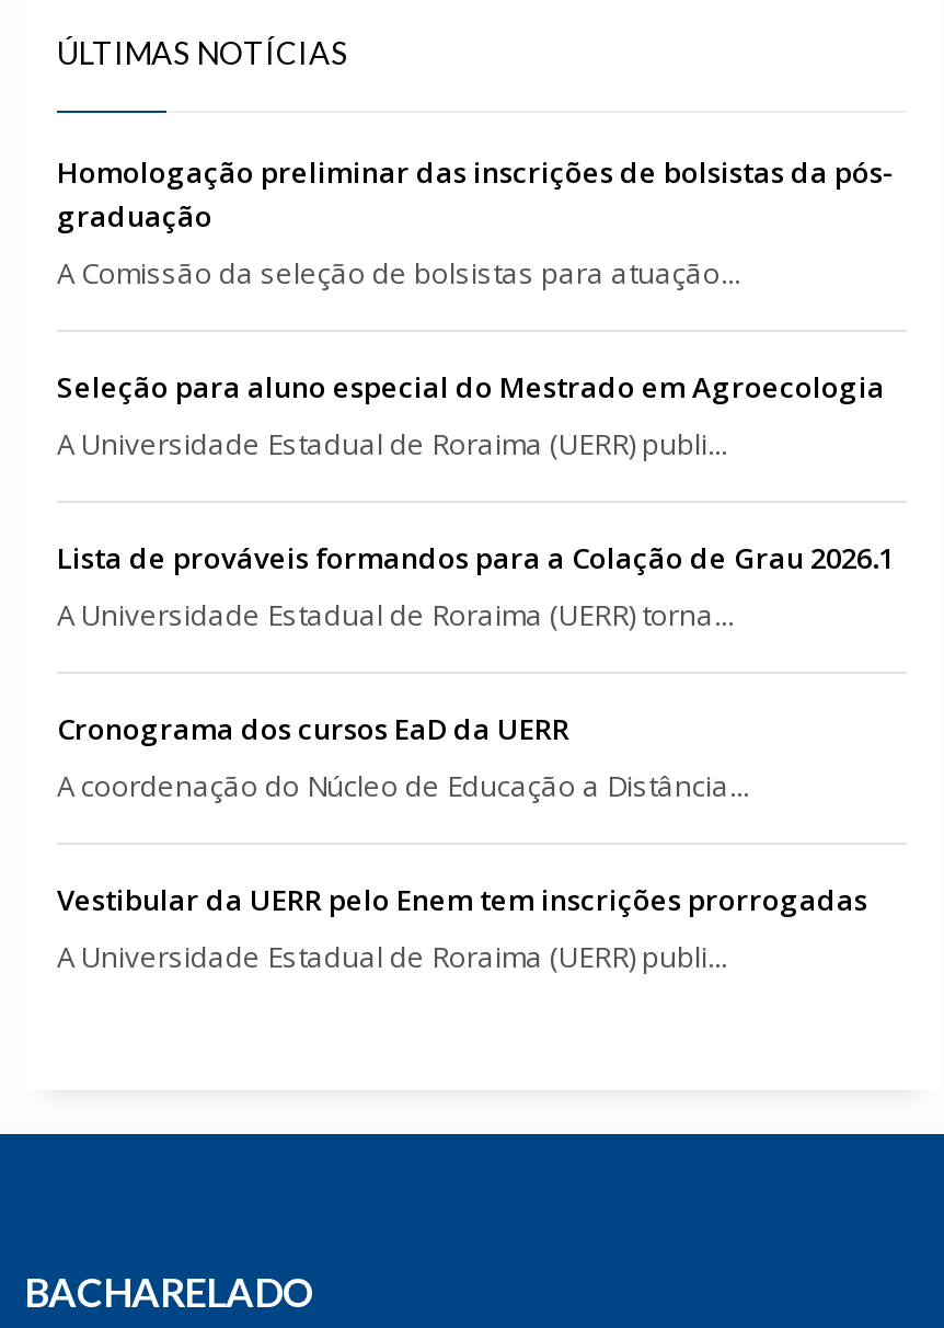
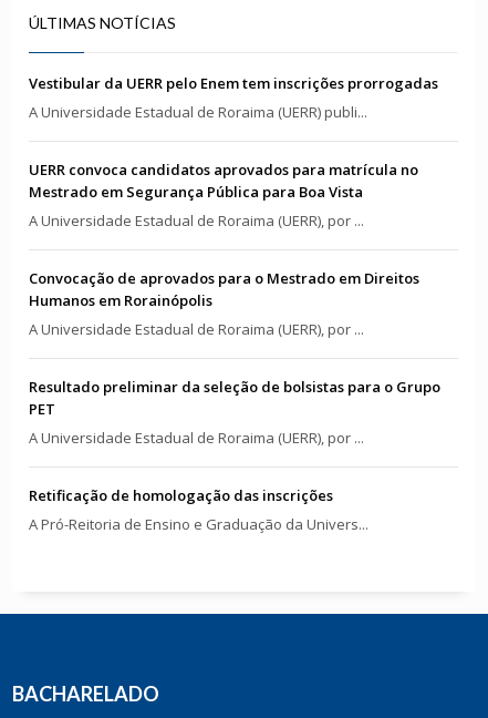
[57,151,894,804] Homologação preliminar das inscrições de bolsistas da pós- | graduação | A Comissão da seleção de bolsistas para atuação... | Seleção para aluno especial do Mestrado em Agroecologia | A Universidade Estadual de Roraima (UERR) publi... | Lista de prováveis formandos para a Colação de Grau 2026.1 | A Universidade Estadual de Roraima (UERR) torna... | Cronograma dos cursos EaD da UERR | A coordenação do Núcleo de Educação a Distância... -> none
moved [57,879,867,975] -> [29,73,438,121]: Vestibular da UERR pelo Enem tem inscrições prorrogadas | A Universidade Estadual de Roraima (UERR) publi...
none -> [29,159,440,534] UERR convoca candidatos aprovados para matrícula no | Mestrado em Segurança Pública para Boa Vista | A Universidade Estadual de Roraima (UERR), por ... | Convocação de aprovados para o Mestrado em Direitos | Humanos em Rorainópolis | A Universidade Estadual de Roraima (UERR), por ... | Resultado preliminar da seleção de bolsistas para o Grupo | PET | A Universidade Estadual de Roraima (UERR), por ... | Retificação de homologação das inscrições | A Pró-Reitoria de Ensino e Graduação da Univers...

